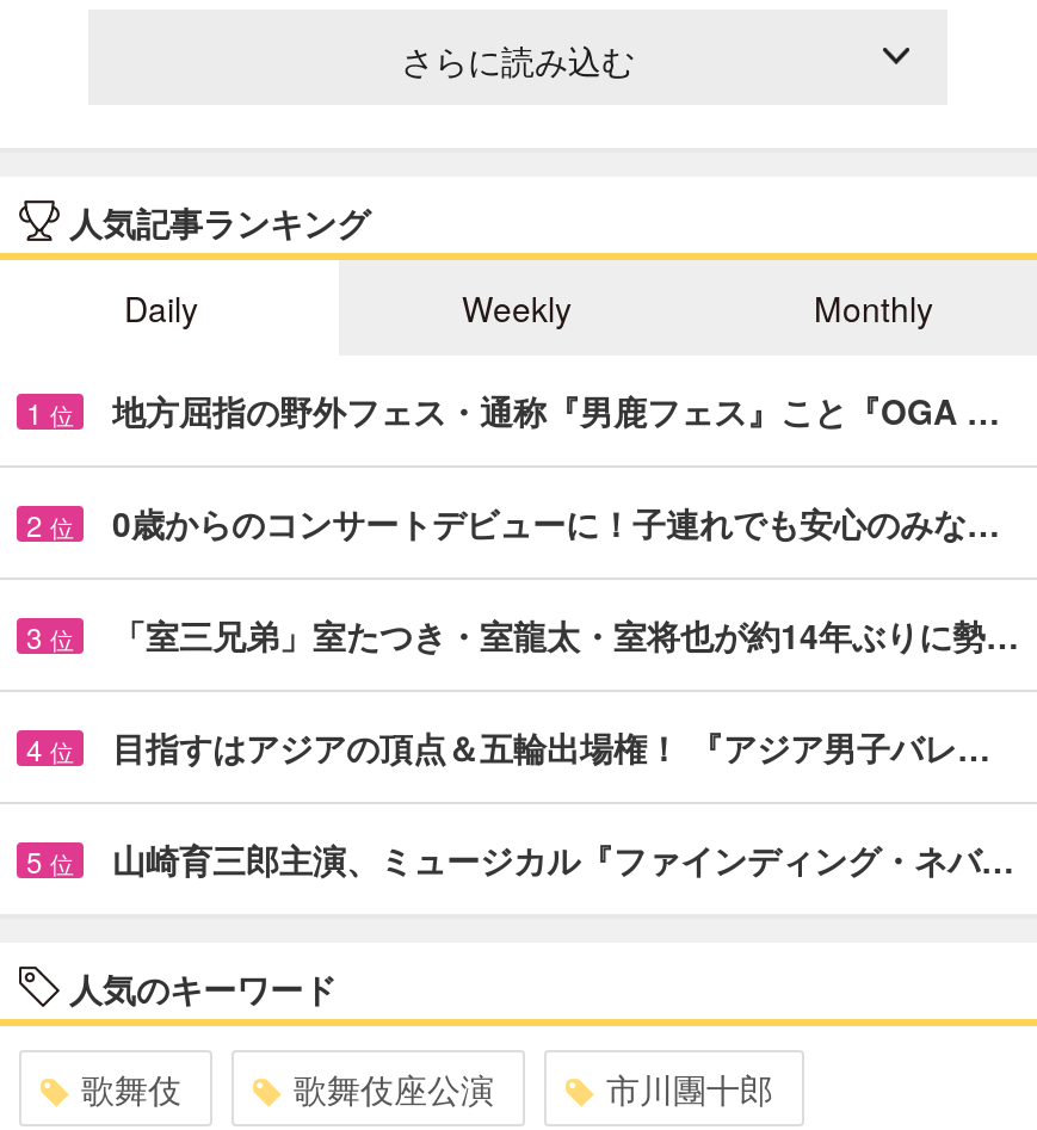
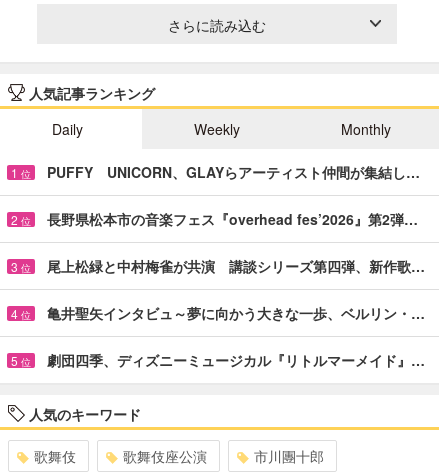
[112,386,1000,434] 地方屈指の野外フェス・通称『男鹿フェス』こと『OGA … -> [47,162,420,182] PUFFY UNICORN、GLAYらアーティスト仲間が集結し…
[112,498,1000,546] 0歳からのコンサートデビューに！子連れでも安心のみな… -> [47,209,418,229] 長野県松本市の音楽フェス『overhead fes’2026』第2弾…
[112,610,1019,658] 「室三兄弟」室たつき・室龍太・室将也が約14年ぶりに勢… -> [47,256,425,276] 尾上松緑と中村梅雀が共演 講談シリーズ第四弾、新作歌…
[112,723,990,770] 目指すはアジアの頂点＆五輪出場権！ 『アジア男子バレ… -> [47,303,425,323] 亀井聖矢インタビュ～夢に向かう大きな一歩、ベルリン・…
[112,835,1014,883] 山崎育三郎主演、ミュージカル『ファインディング・ネバ… -> [47,350,425,370] 劇団四季、ディズニーミュージカル『リトルマーメイド』…

